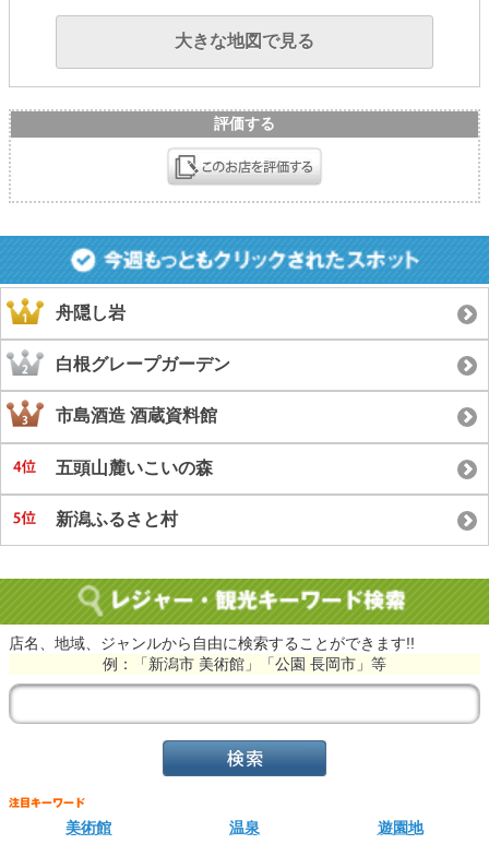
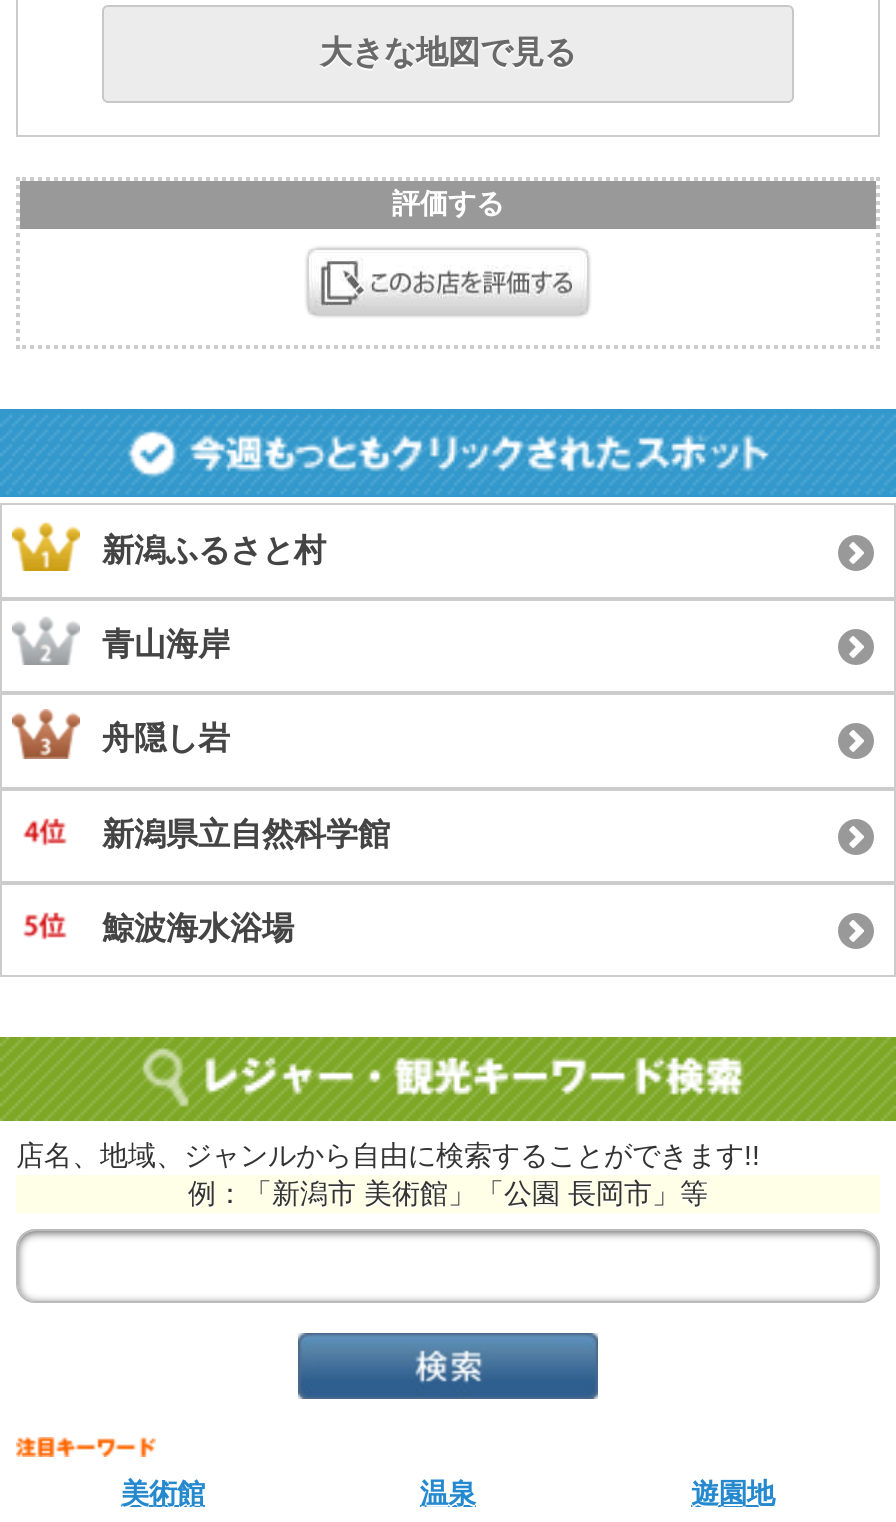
none -> [102,627,230,661] 青山海岸
moved [56,303,126,322] -> [102,722,230,756]: 舟隠し岩
[56,355,230,477] 白根グレープガーデン | 市島酒造 酒蔵資料館 | 五頭山麓いこいの森 -> [102,816,390,945] 新潟県立自然科学館 | 鯨波海水浴場
moved [56,510,178,529] -> [102,532,326,566]: 新潟ふるさと村

